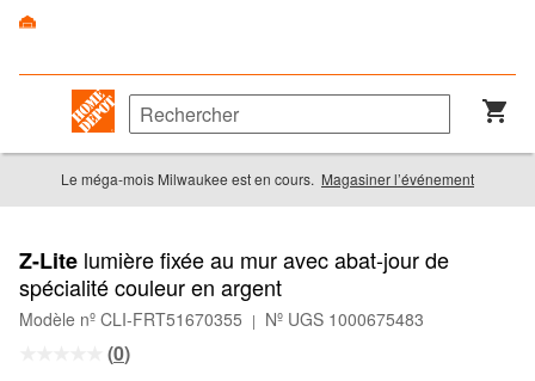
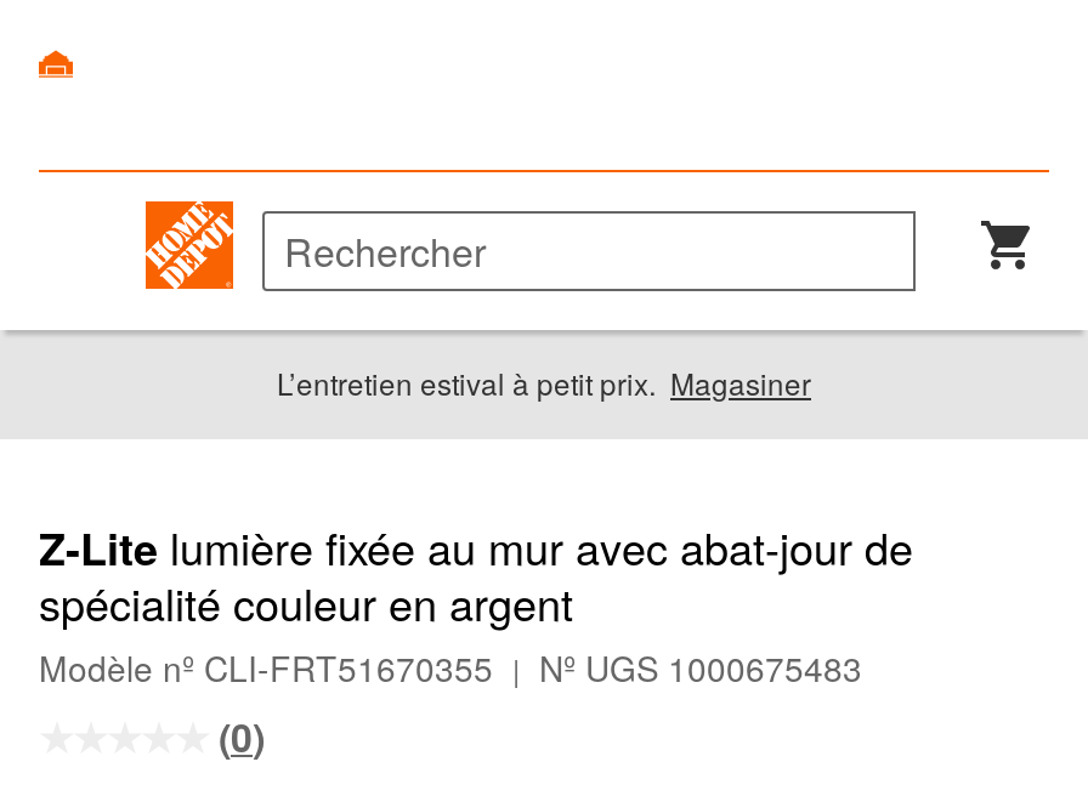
[61,169,474,189] Le méga-mois Milwaukee est en cours. Magasiner l’événement -> [277,363,811,404] L’entretien estival à petit prix. Magasiner

